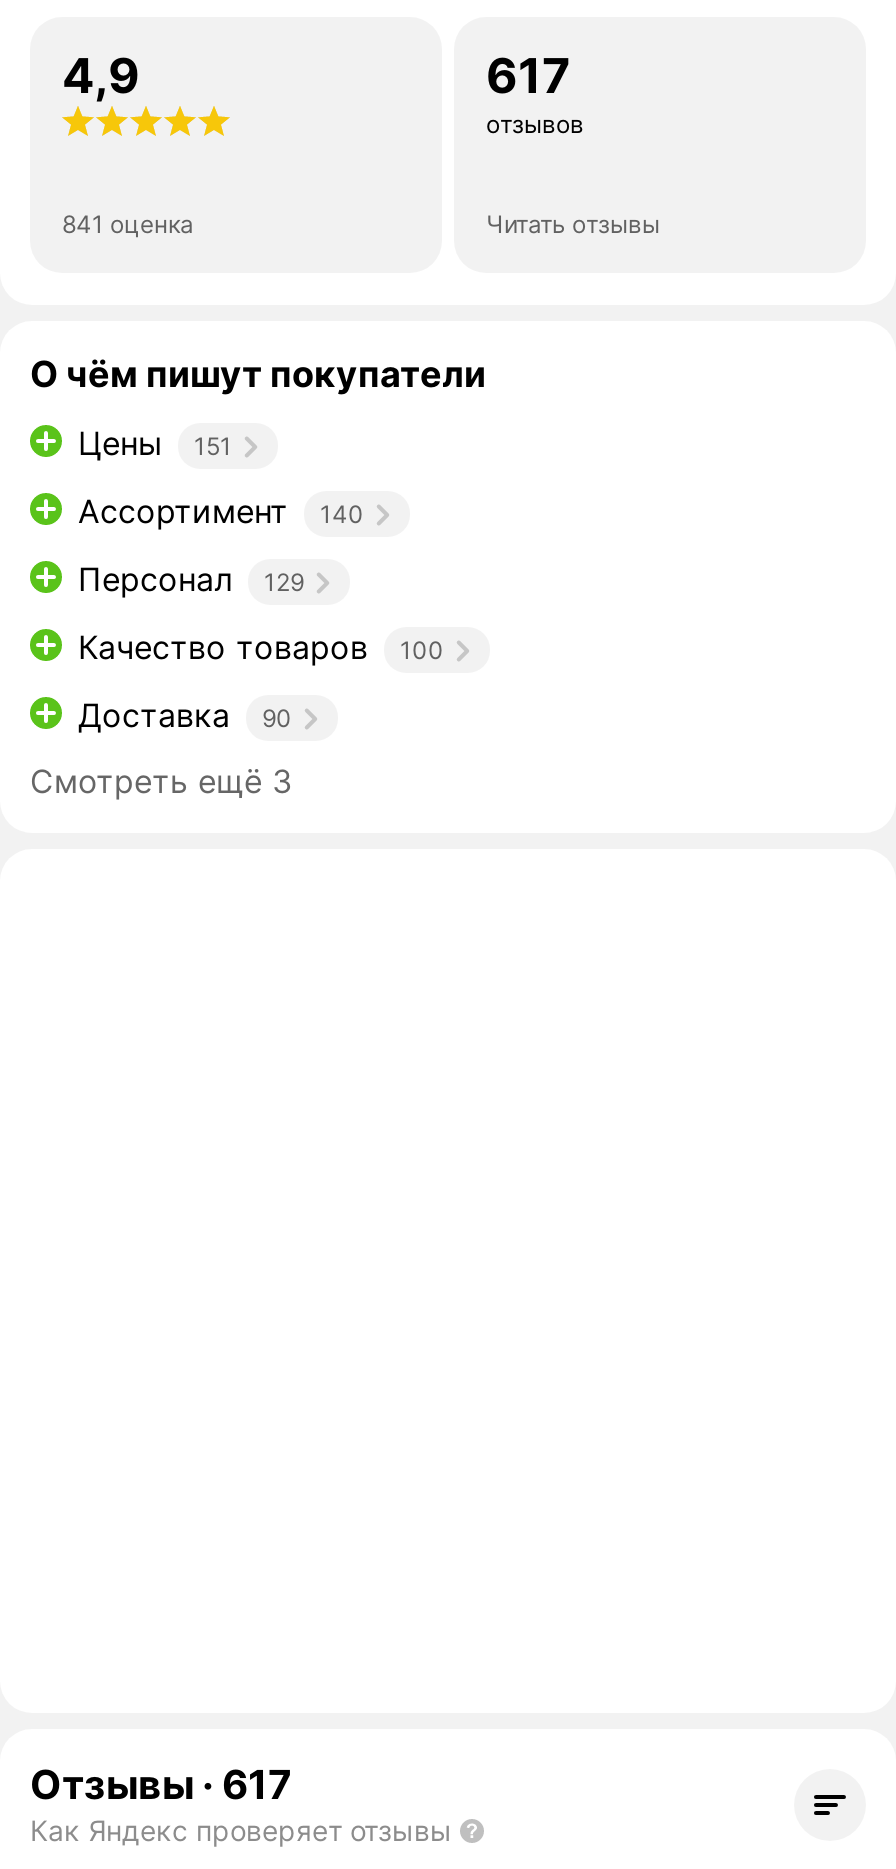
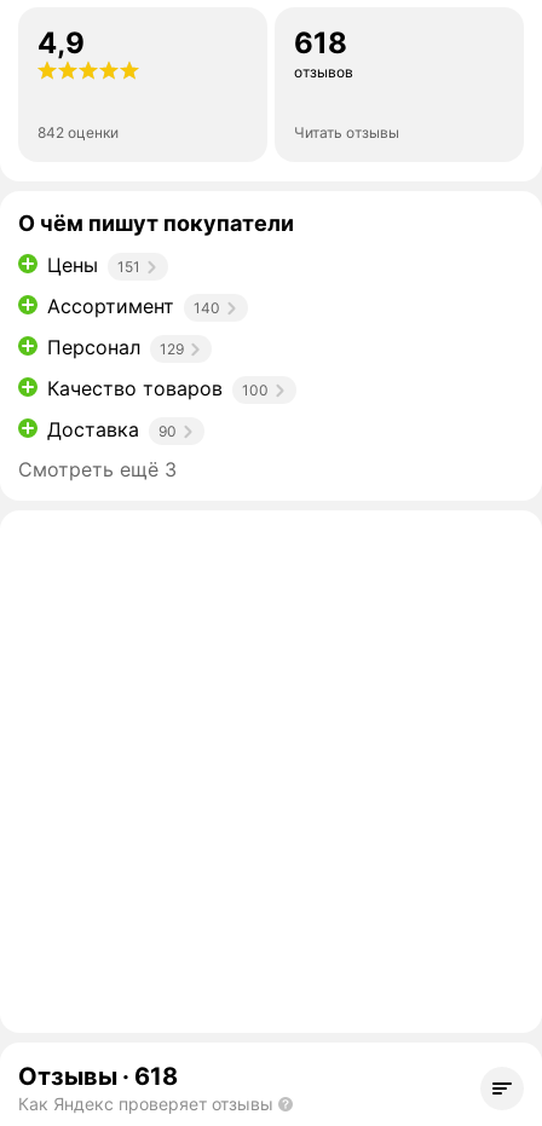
[486,47,570,105] 617 -> [294,25,347,60] 618
[62,209,194,239] 841 оценка -> [38,123,119,142] 842 оценки
[30,1761,292,1809] Отзывы · 617 -> [18,1062,178,1091] Отзывы · 618

